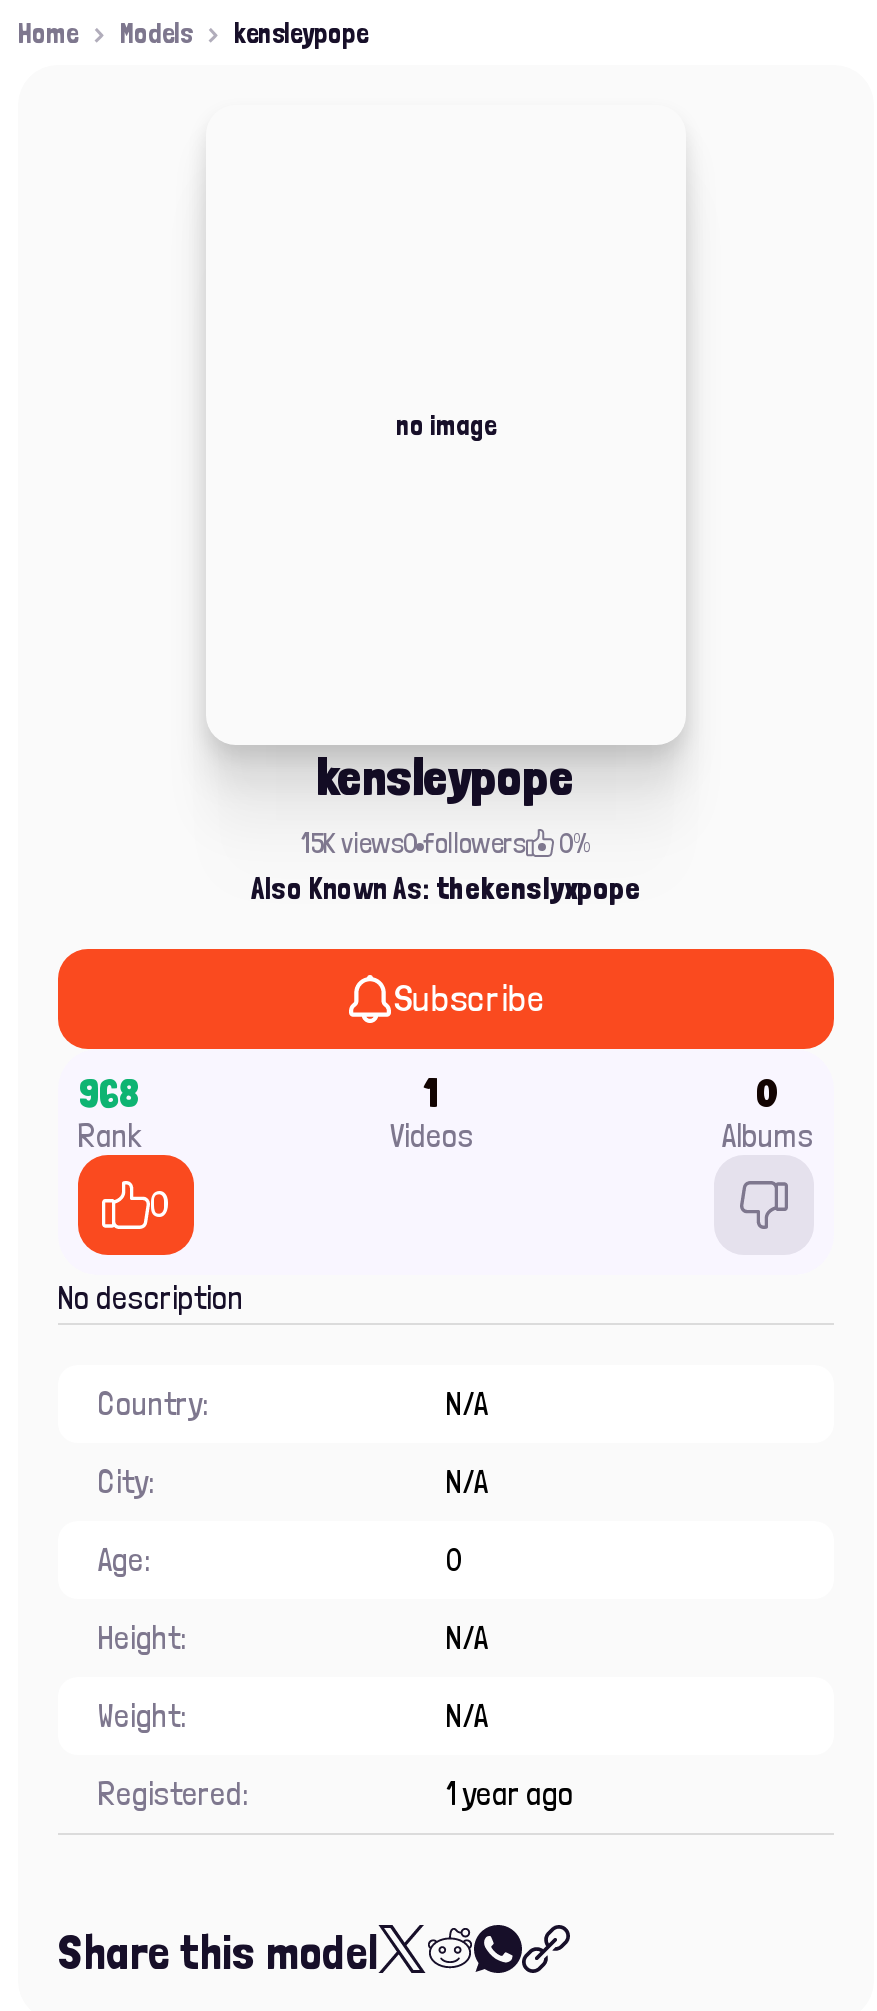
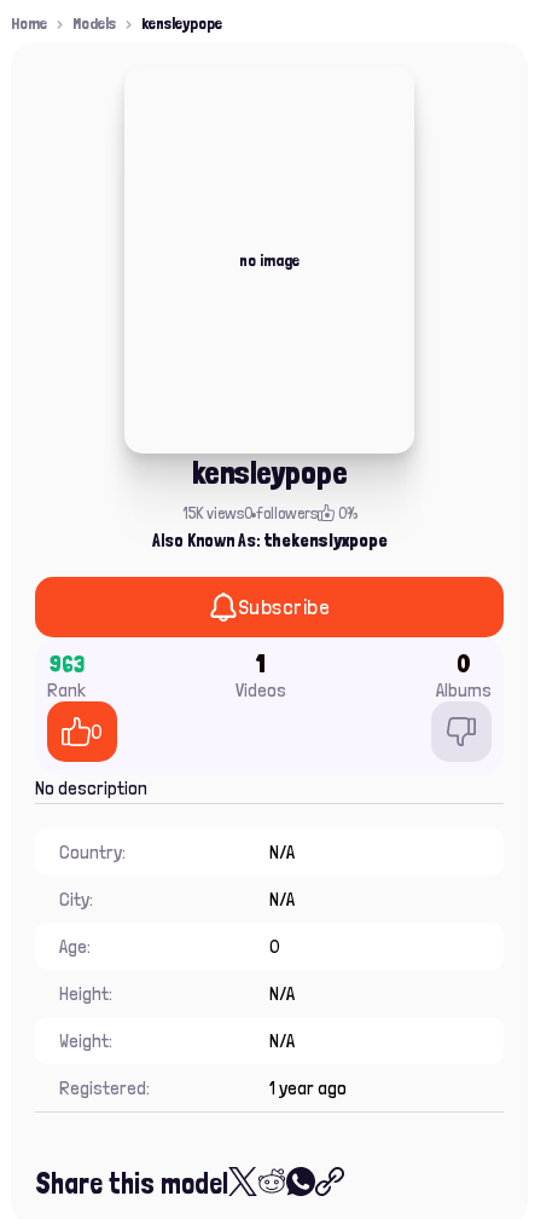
[79,1069,141,1117] 968 -> [49,649,84,678] 963

